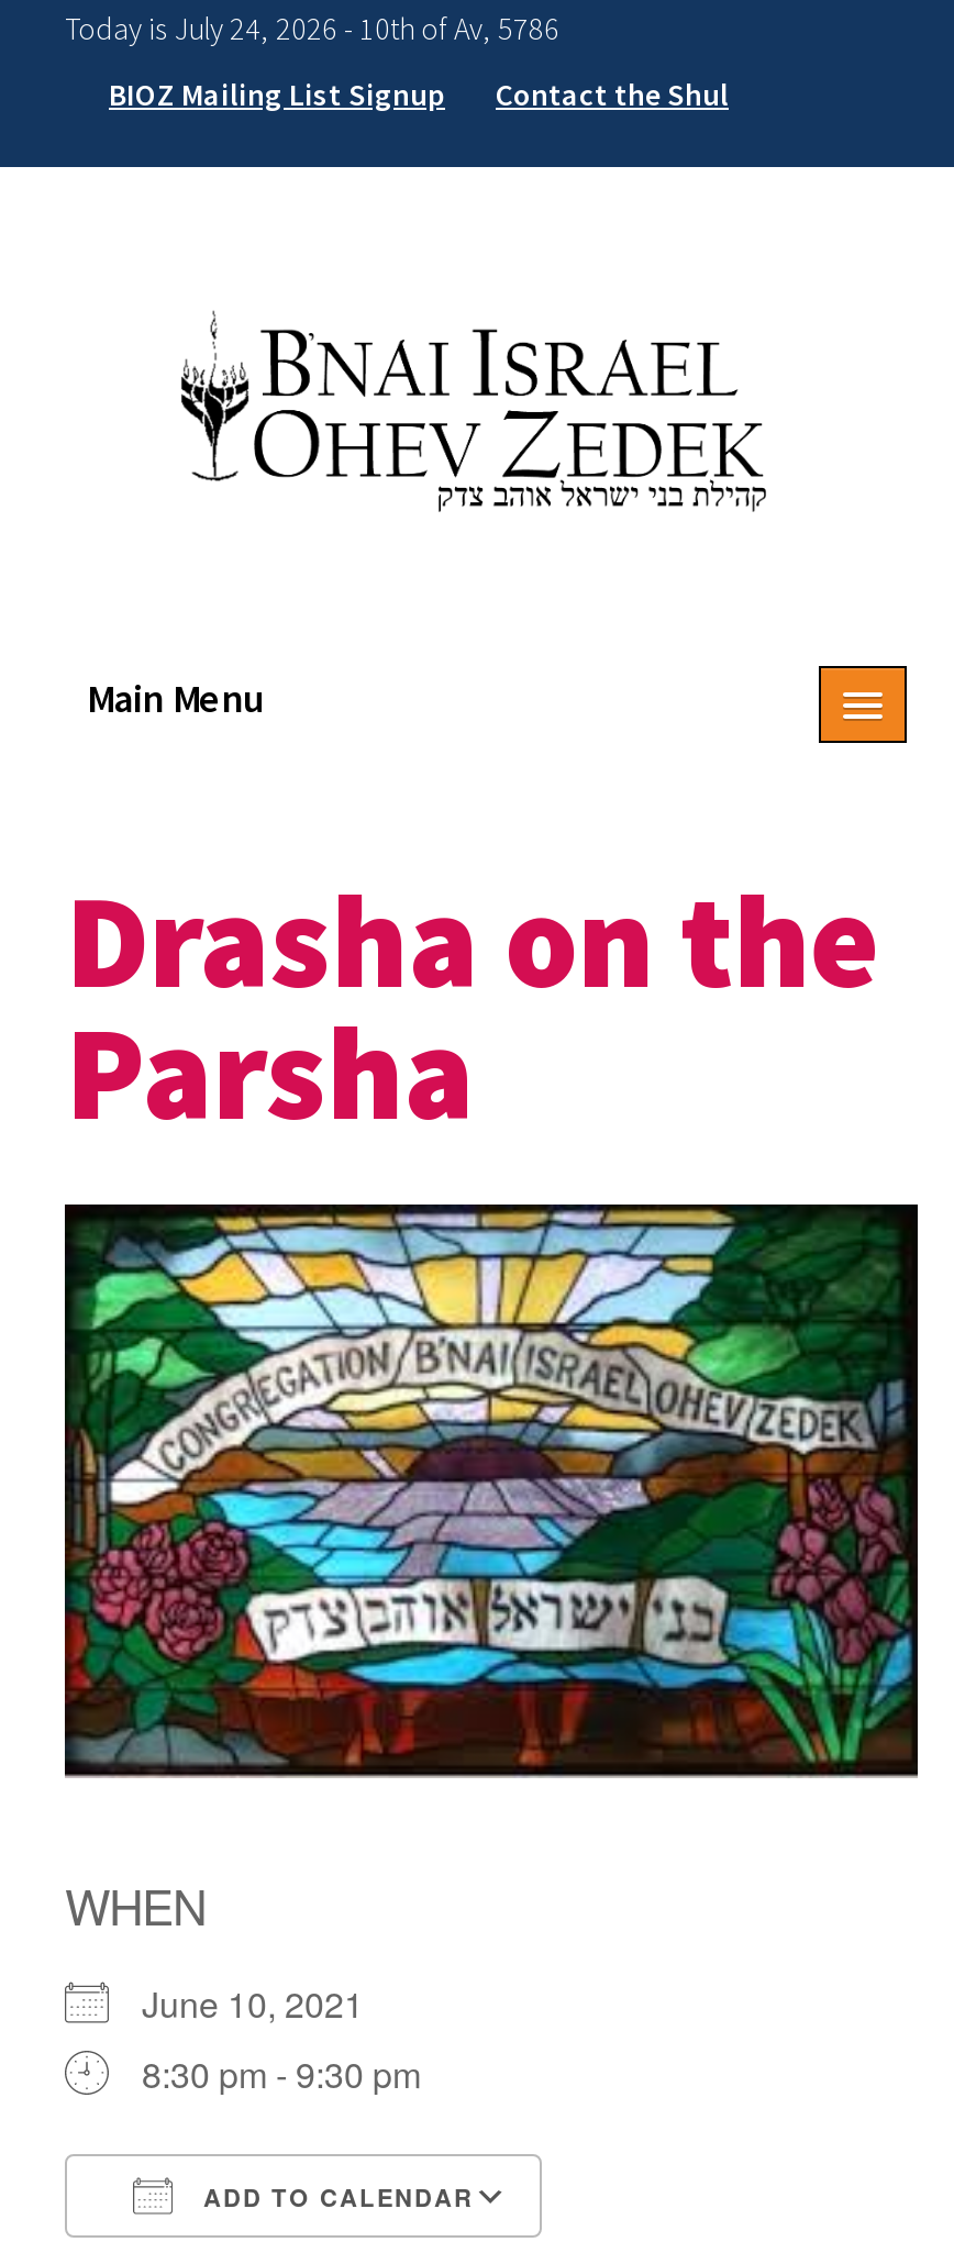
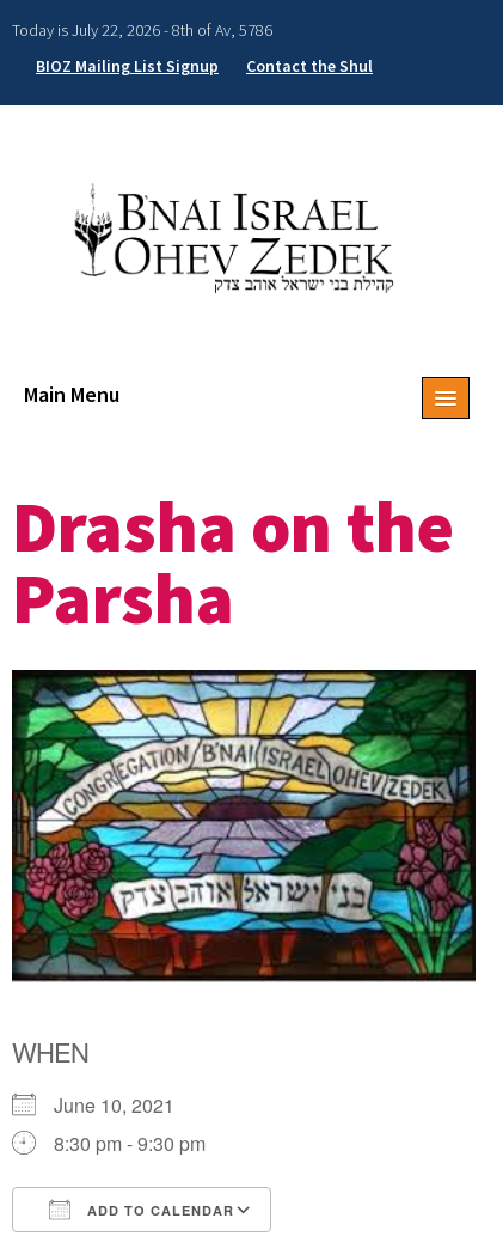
[65,9,559,48] Today is July 24, 2026 - 10th of Av, 5786 -> [12,19,272,41] Today is July 22, 2026 - 8th of Av, 5786

